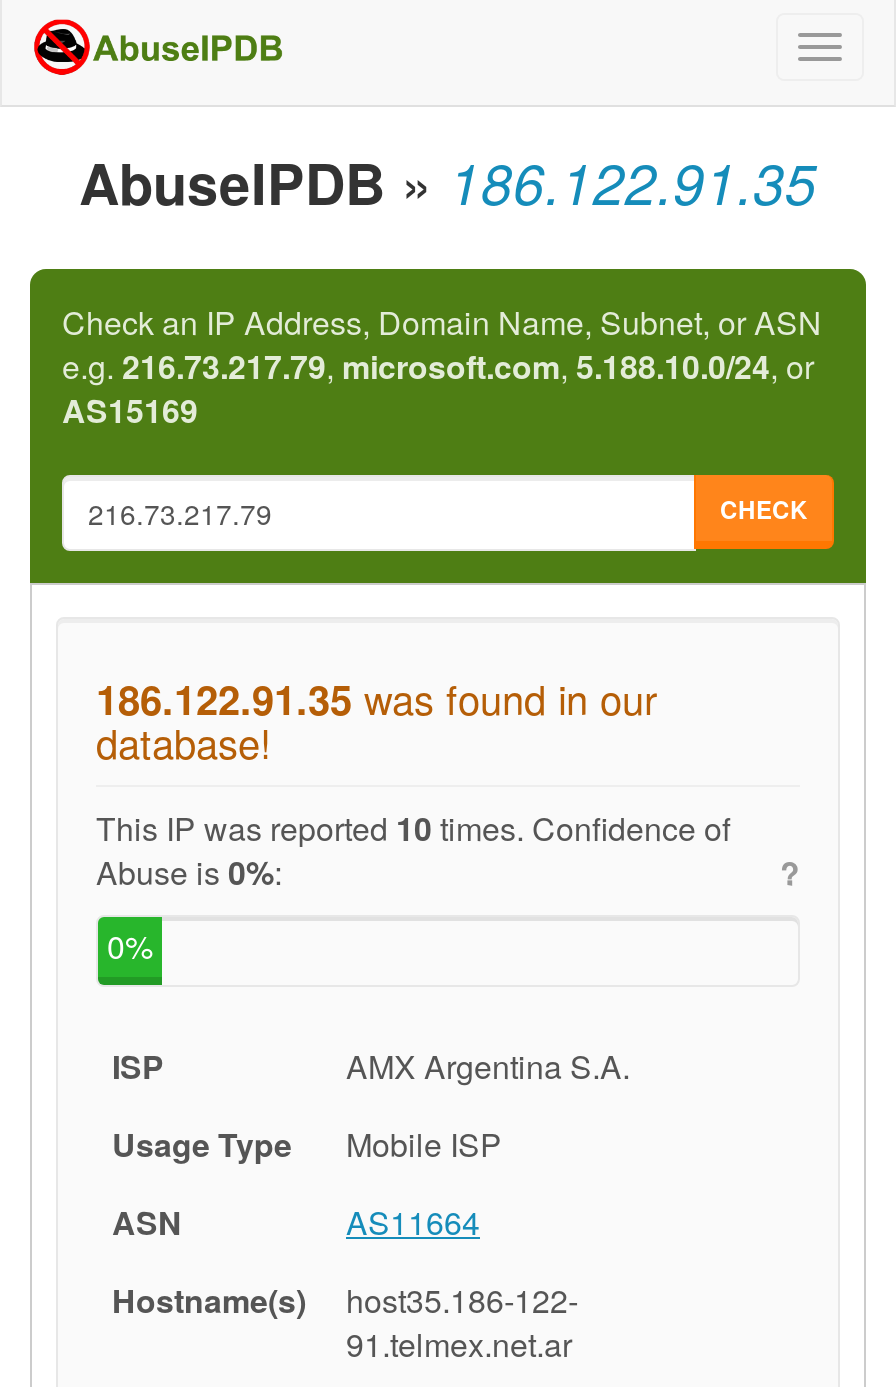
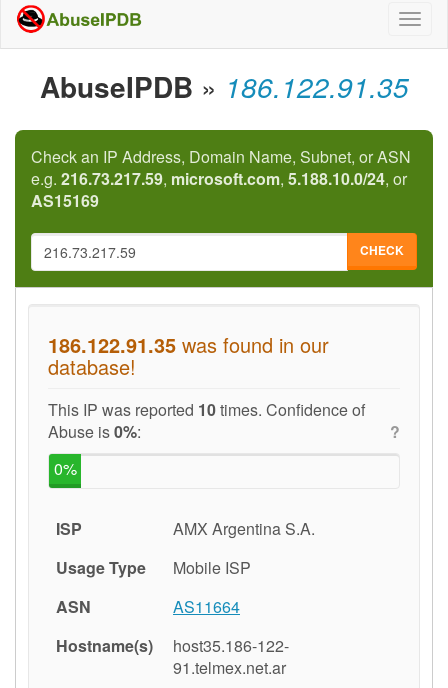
[62,343,814,389] e.g. 216.73.217.79, microsoft.com, 5.188.10.0/24, or -> [31,167,407,190] e.g. 216.73.217.59, microsoft.com, 5.188.10.0/24, or

